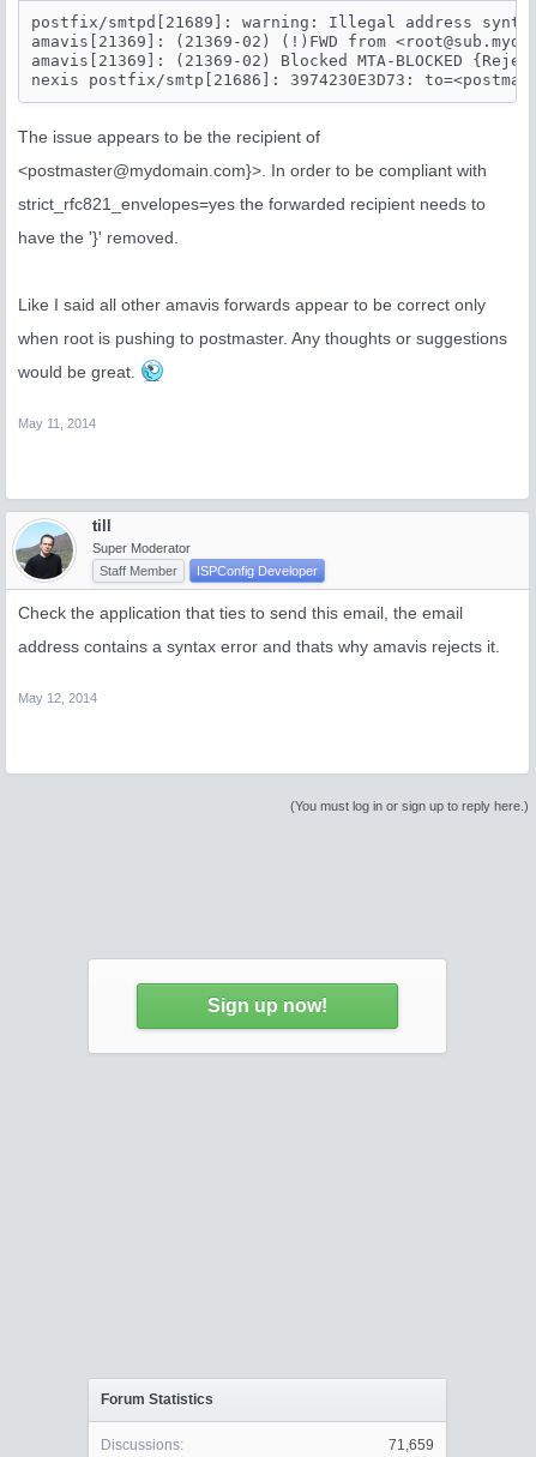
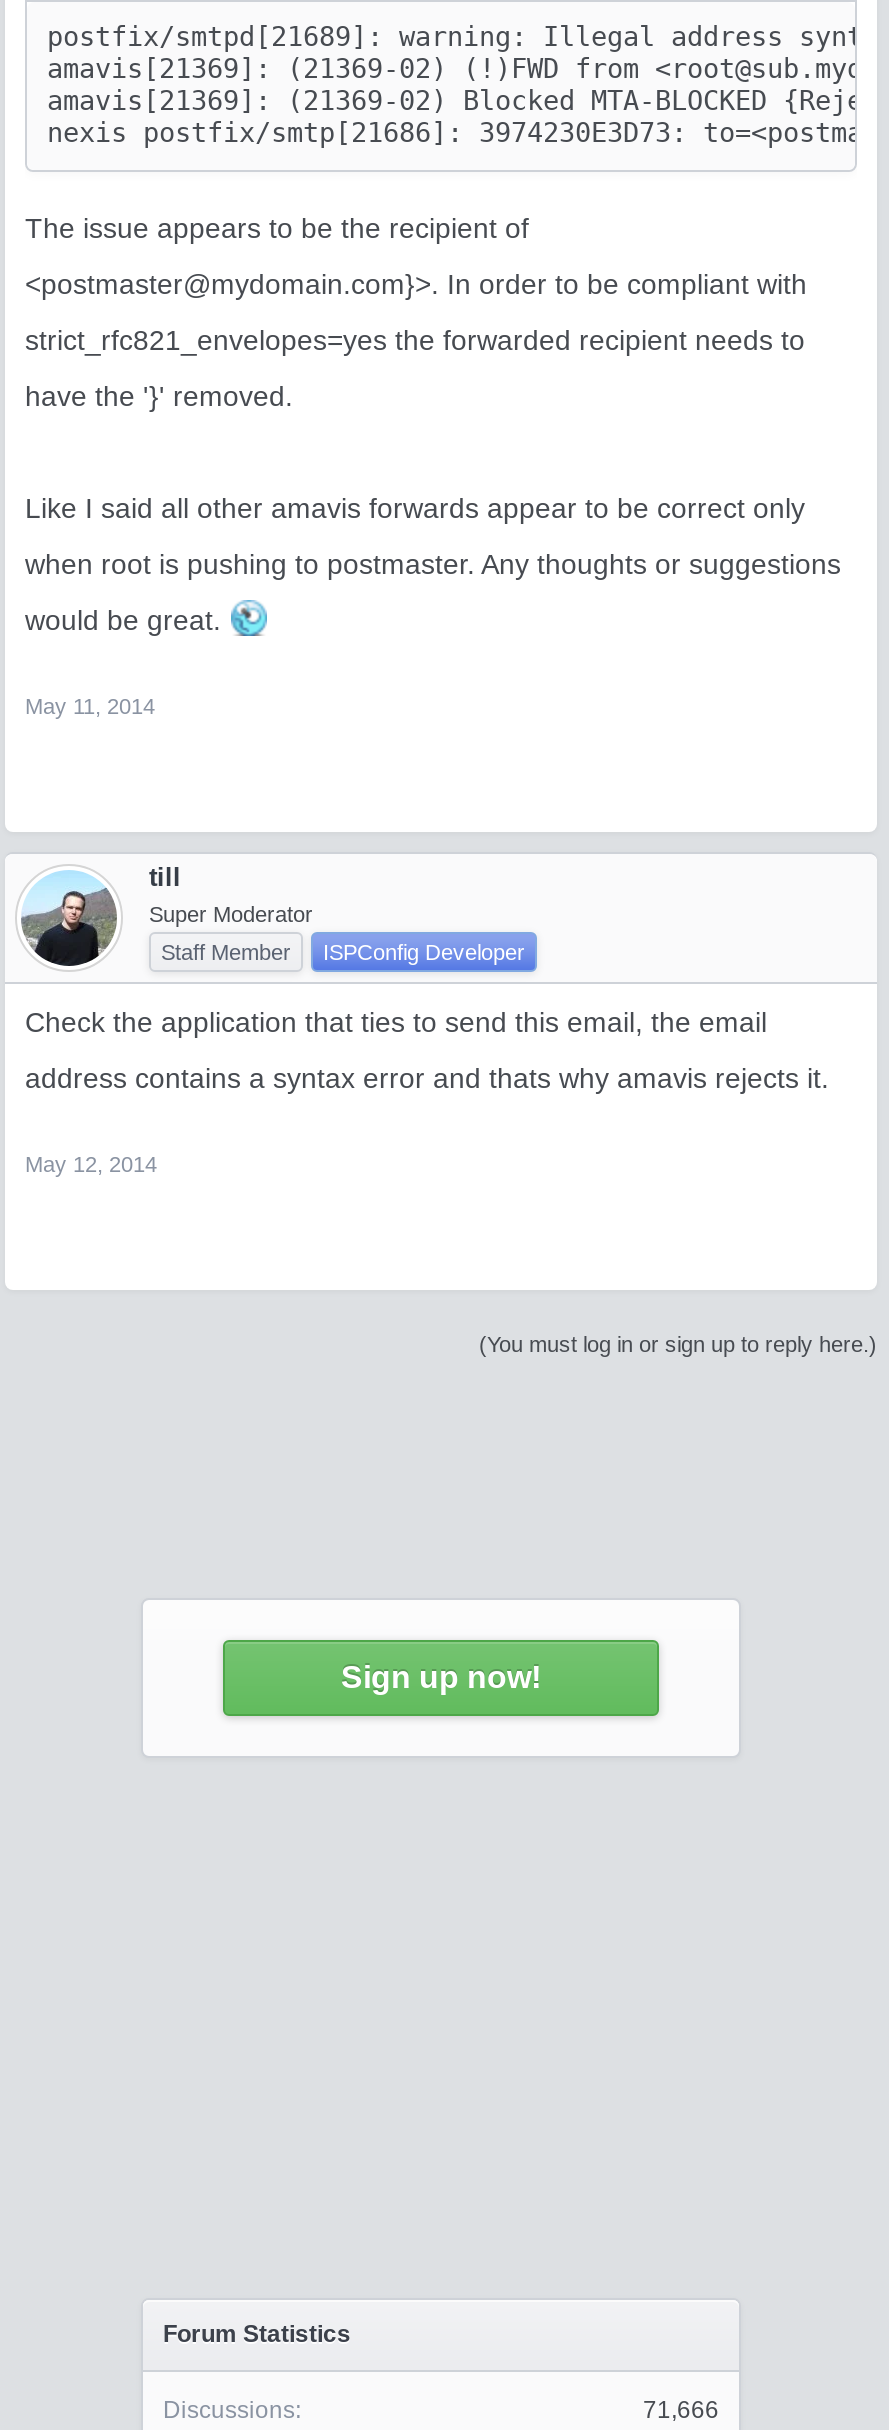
[389,1437,434,1453] 71,659 -> [643,2396,719,2424] 71,666

